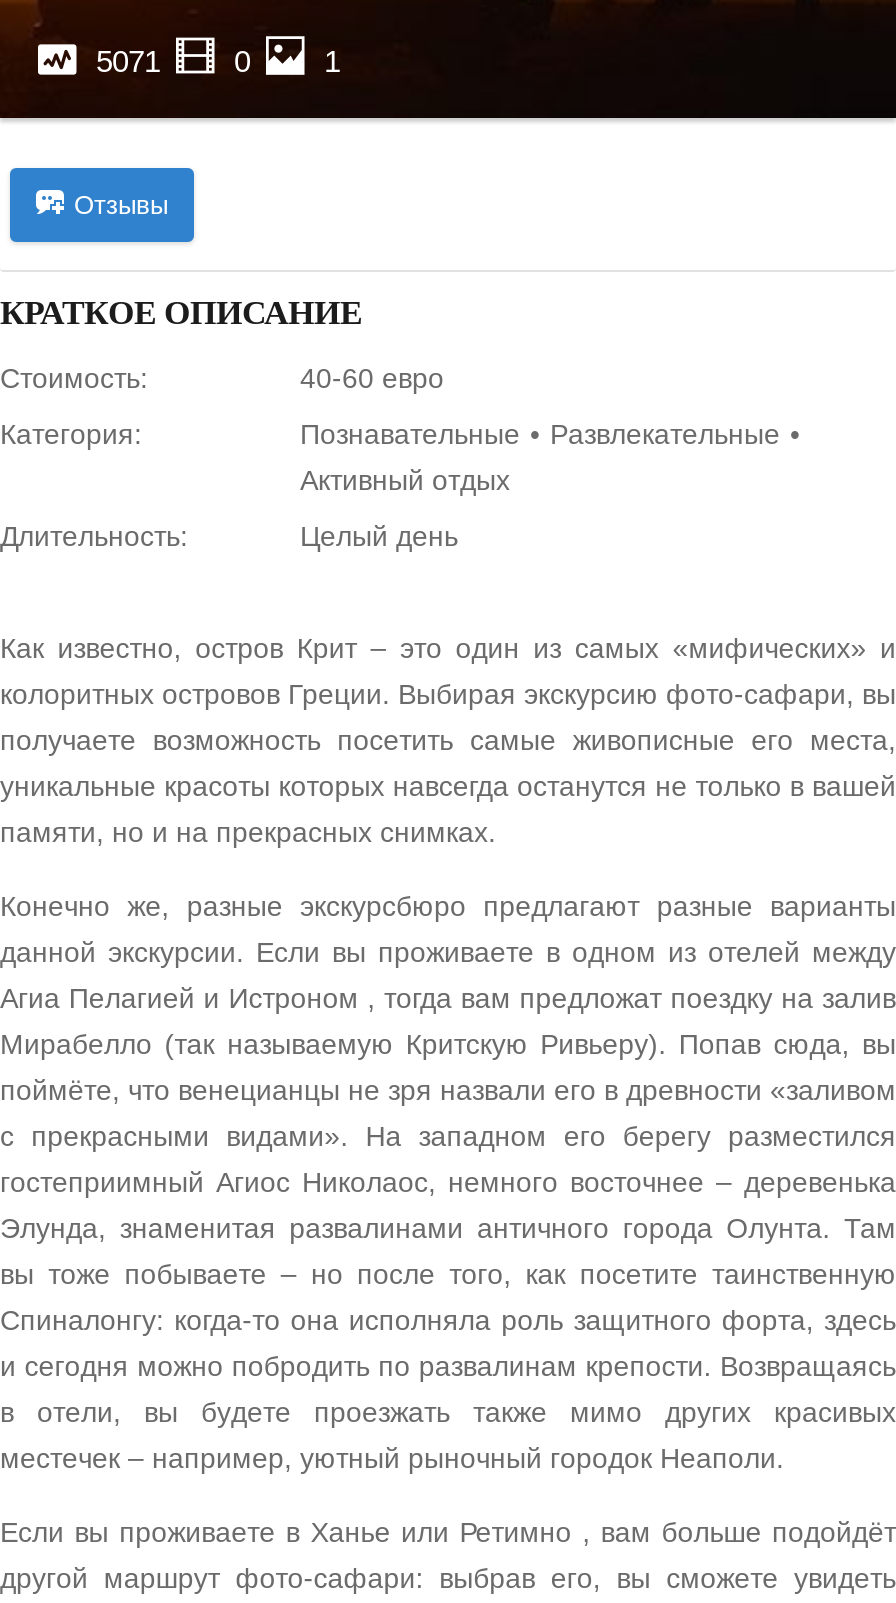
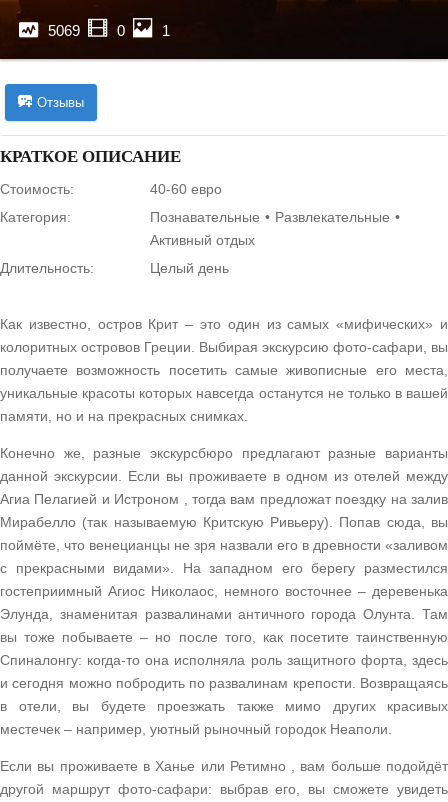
[96,44,160,78] 5071 -> [48,22,80,39] 5069

